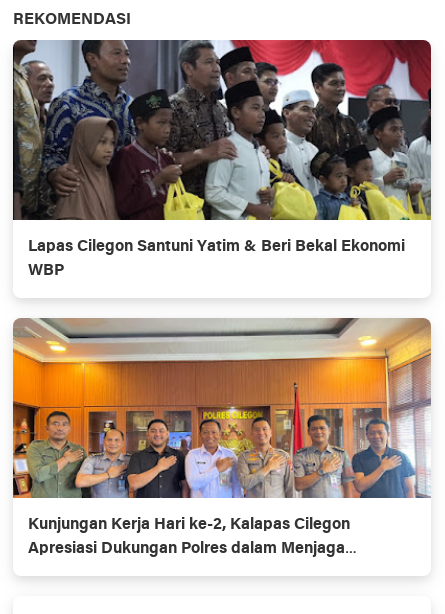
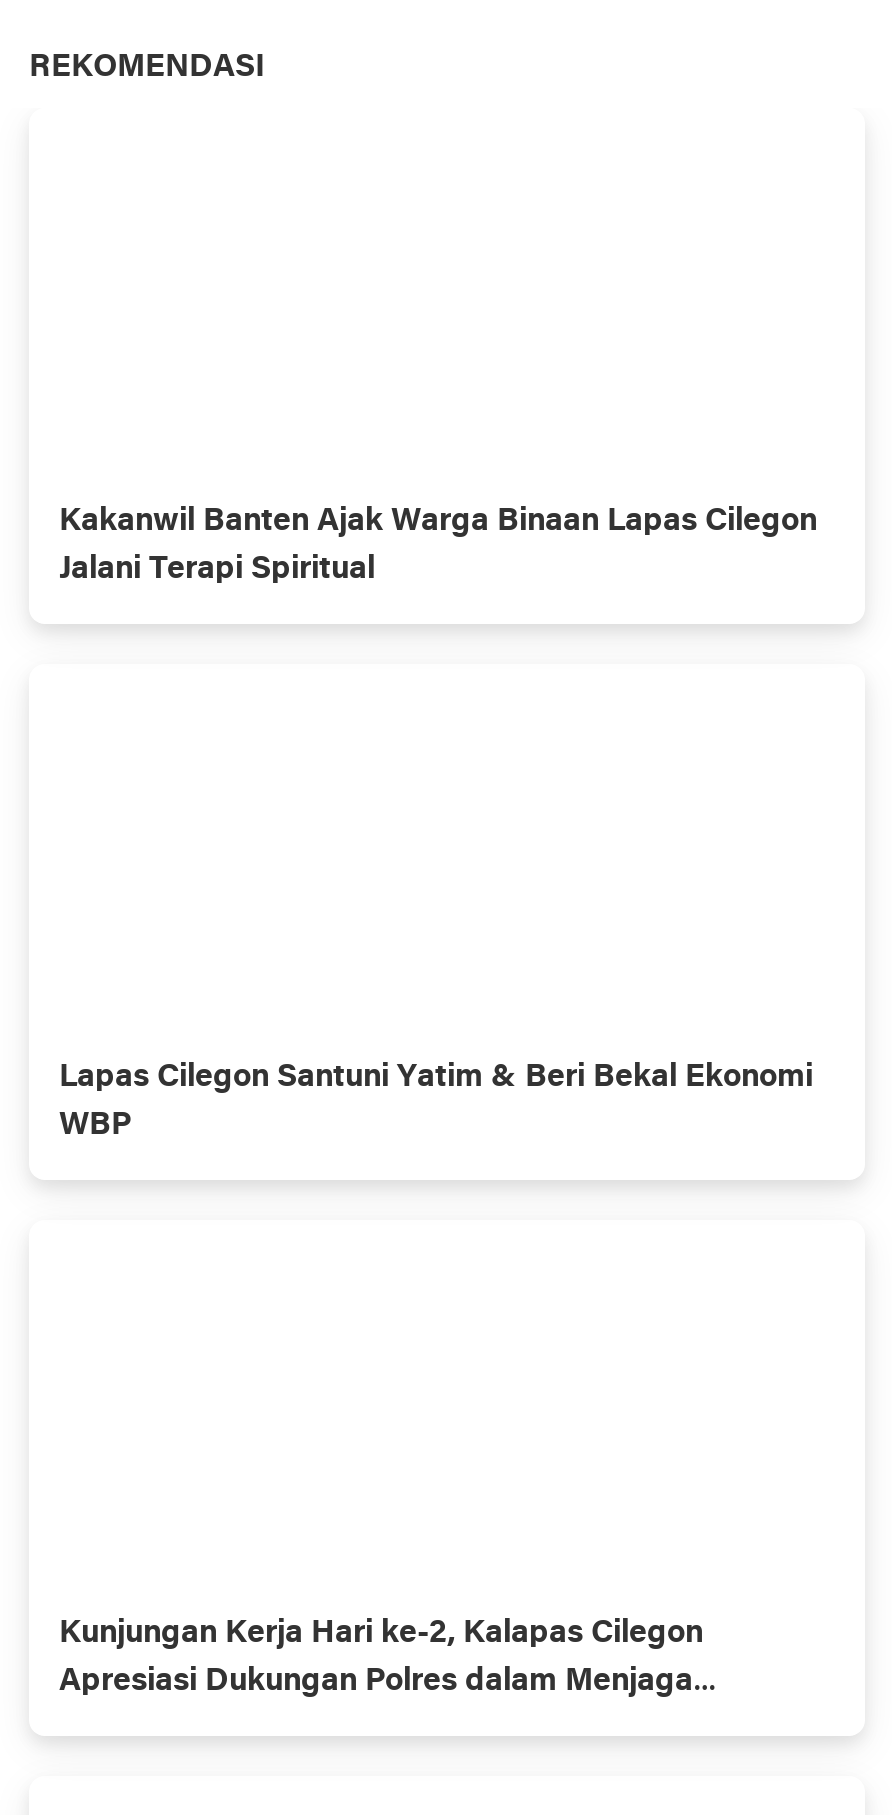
none -> [59,506,817,586] Kakanwil Banten Ajak Warga Binaan Lapas Cilegon | Jalani Terapi Spiritual
[12,39,432,221] [image] -> none
[12,317,432,499] [image] -> none

